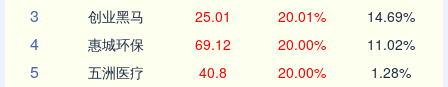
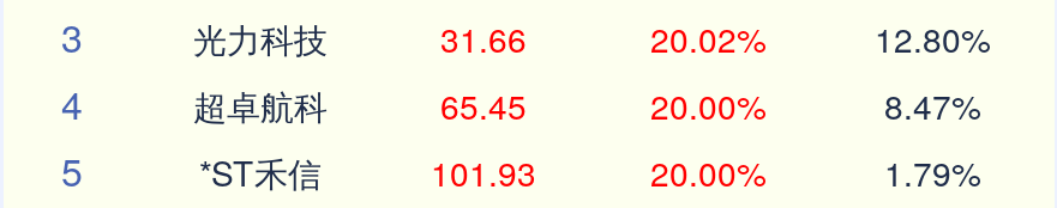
[88,6,414,26] 创业黑马 | 25.01 | 20.01% | 14.69% -> [193,15,990,63] 光力科技 | 31.66 | 20.02% | 12.80%
[88,34,230,54] 惠城环保 | 69.12 -> [193,82,527,130] 超卓航科 | 65.45
[366,34,414,54] 11.02% -> [884,82,980,130] 8.47%
[88,62,226,82] 五洲医疗 | 40.8 -> [199,149,536,197] *ST禾信 | 101.93
[370,62,410,82] 1.28% -> [884,149,980,197] 1.79%

